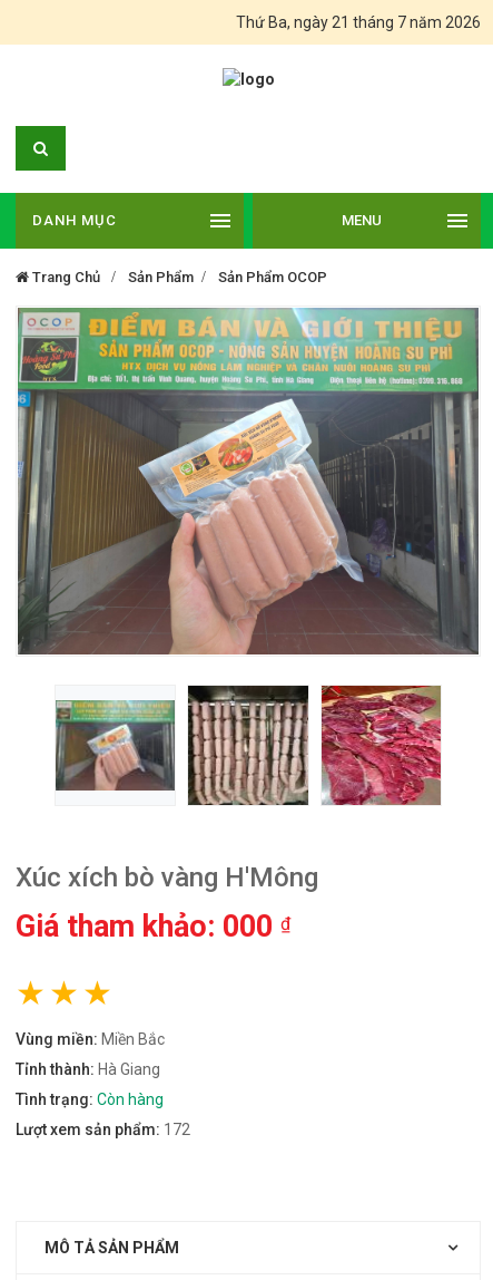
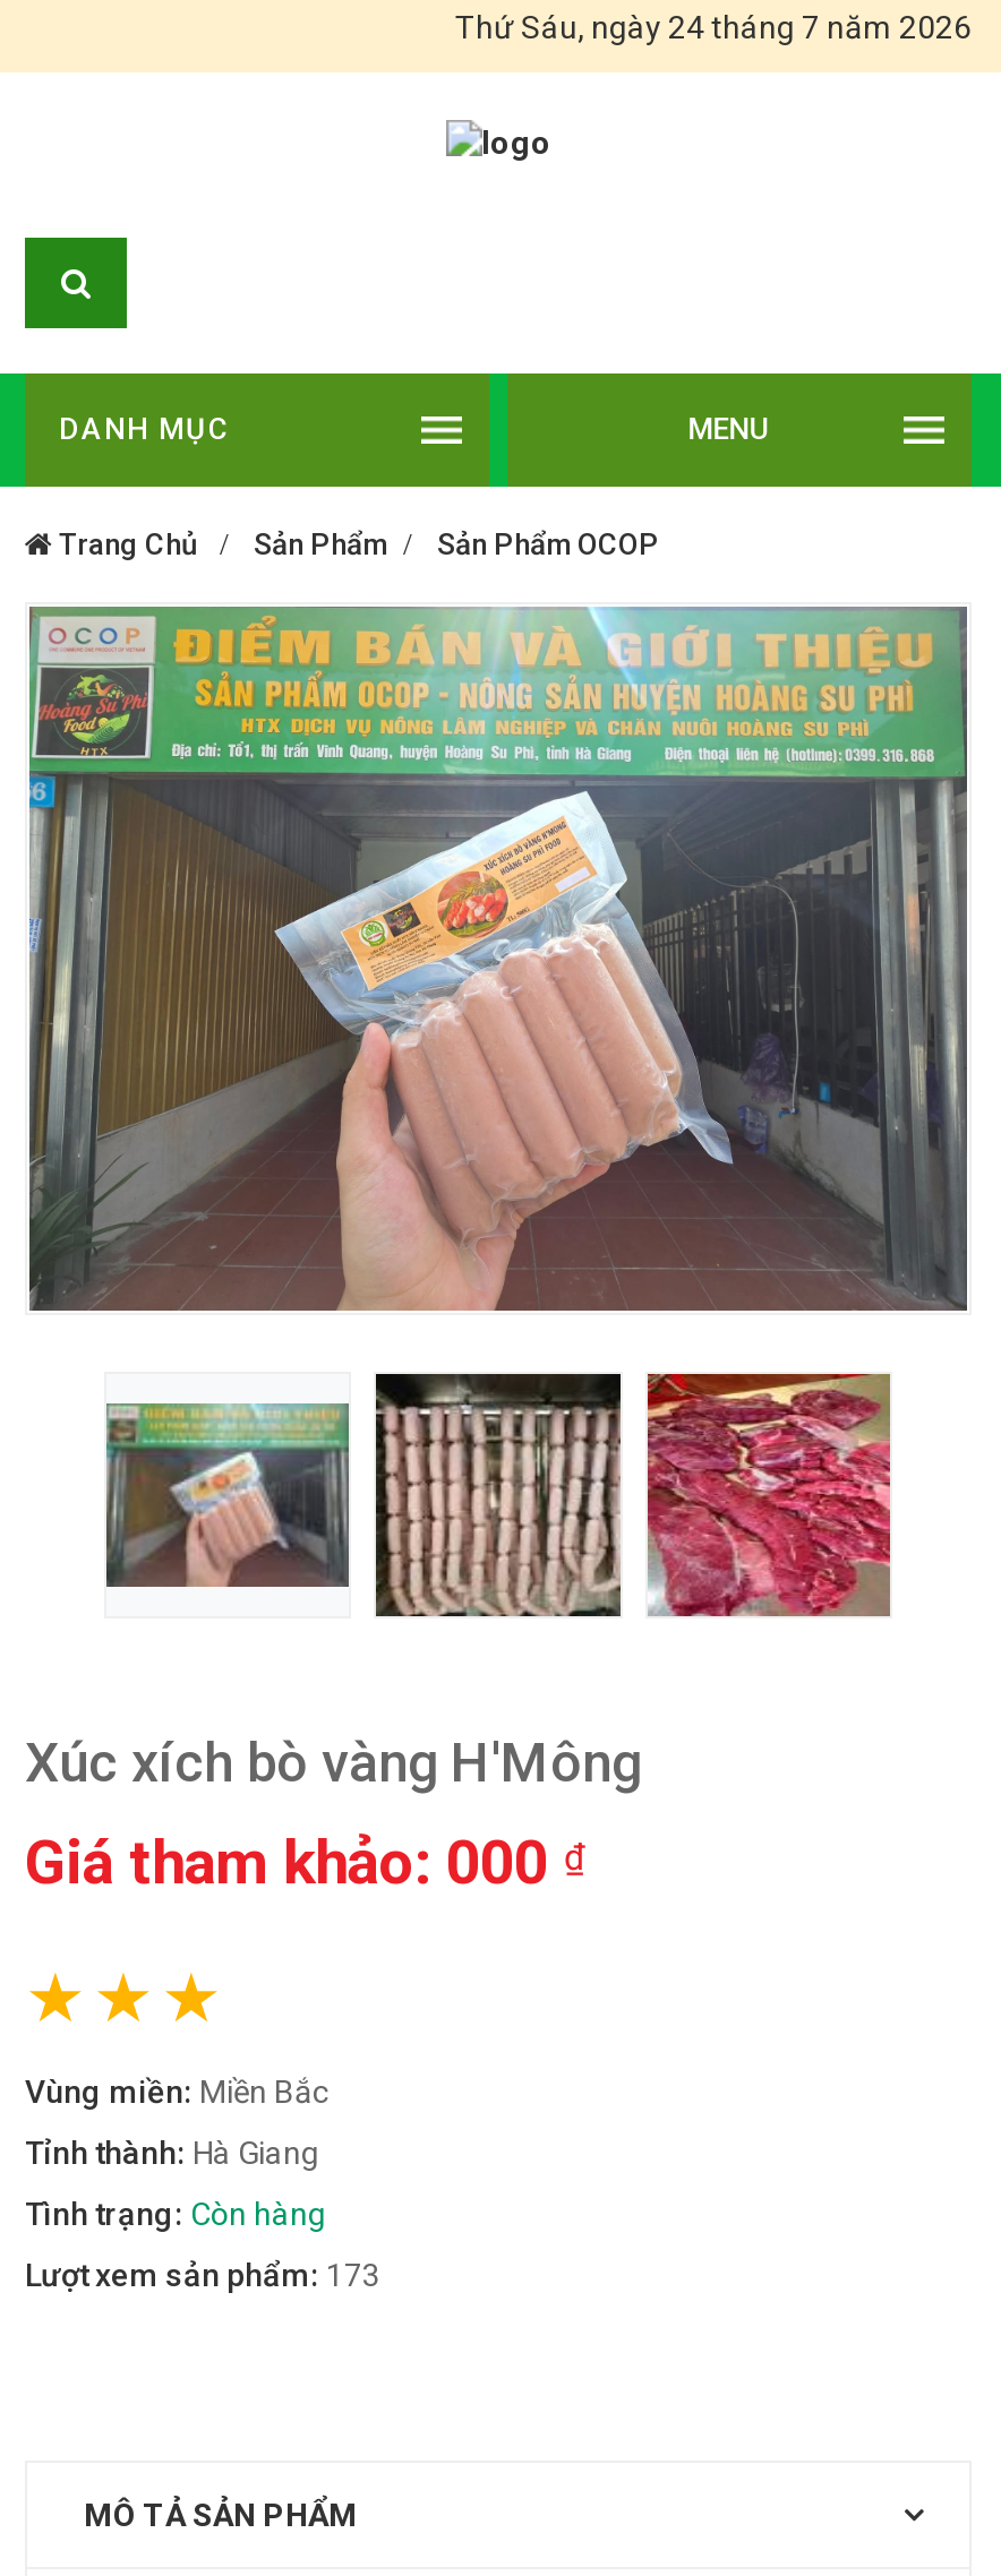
[236,13,481,31] Thứ Ba, ngày 21 tháng 7 năm 2026 -> [455,9,972,45] Thứ Sáu, ngày 24 tháng 7 năm 2026
[16,1121,190,1139] Lượt xem sản phẩm: 172 -> [25,2257,380,2293] Lượt xem sản phẩm: 173

